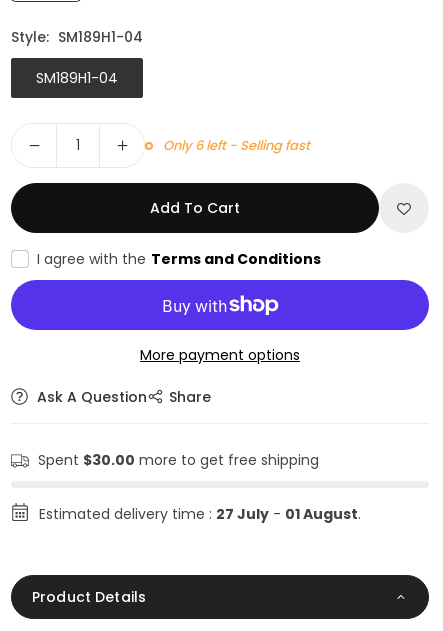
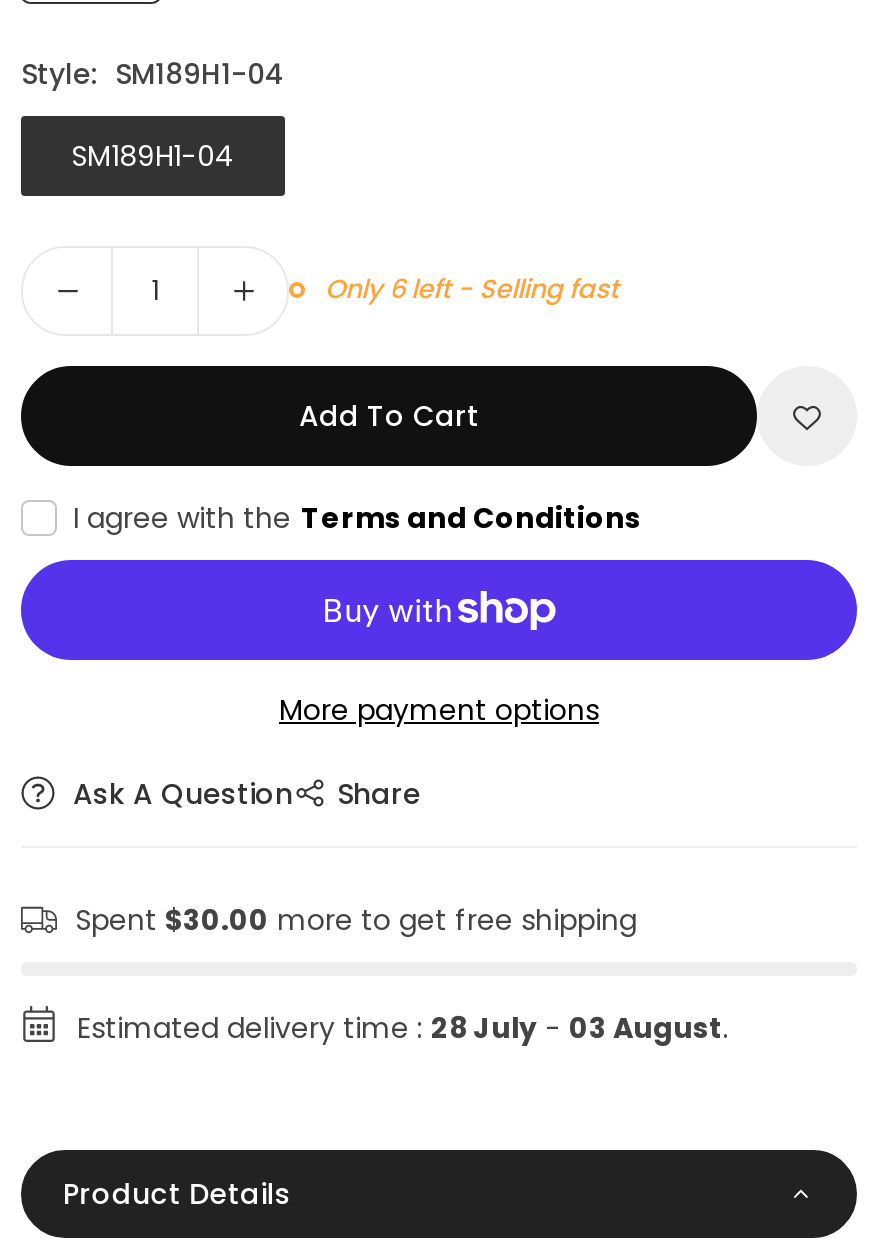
[39,504,361,524] Estimated delivery time : 27 July - 01 August. -> [77,1009,729,1049] Estimated delivery time : 28 July - 03 August.

